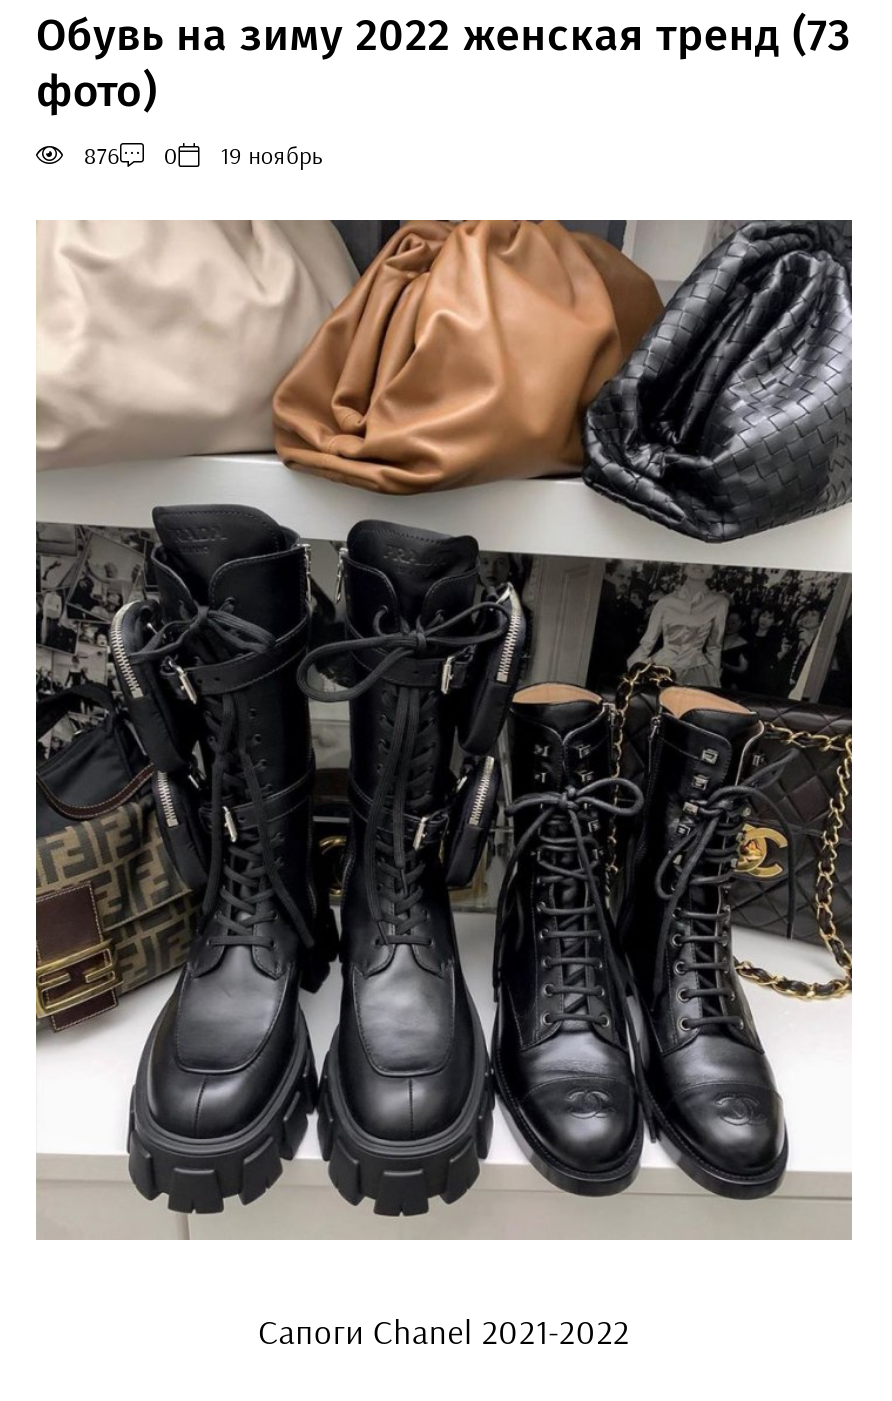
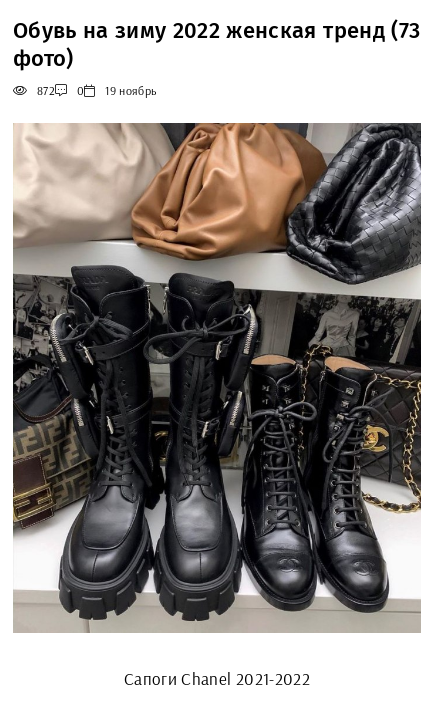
[84,140,322,170] 876 0 19 ноябрь -> [37,83,156,98] 872 0 19 ноябрь

